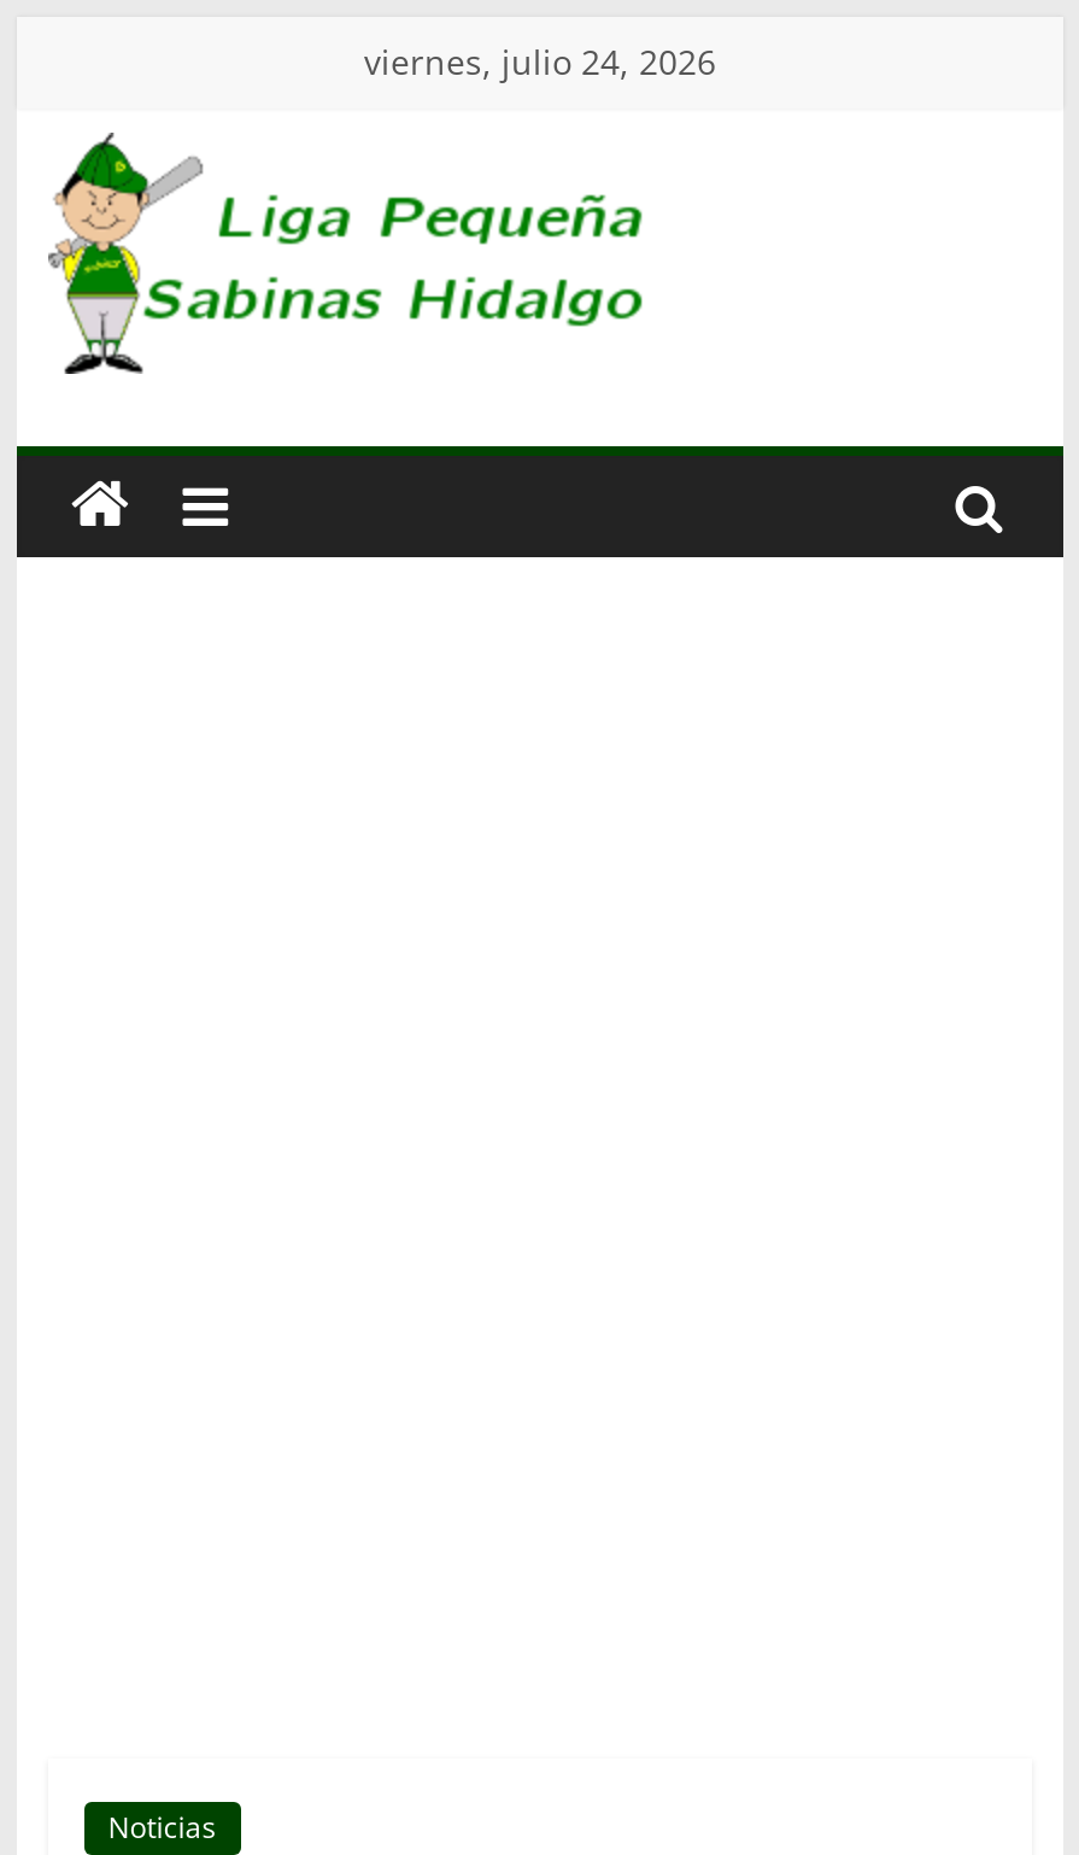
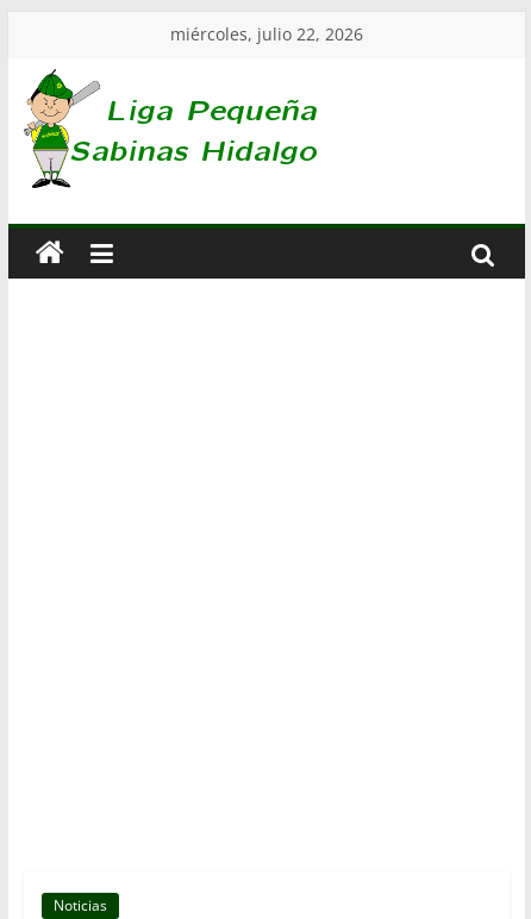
[364,39,716,84] viernes, julio 24, 2026 -> [170,23,363,45] miércoles, julio 22, 2026

